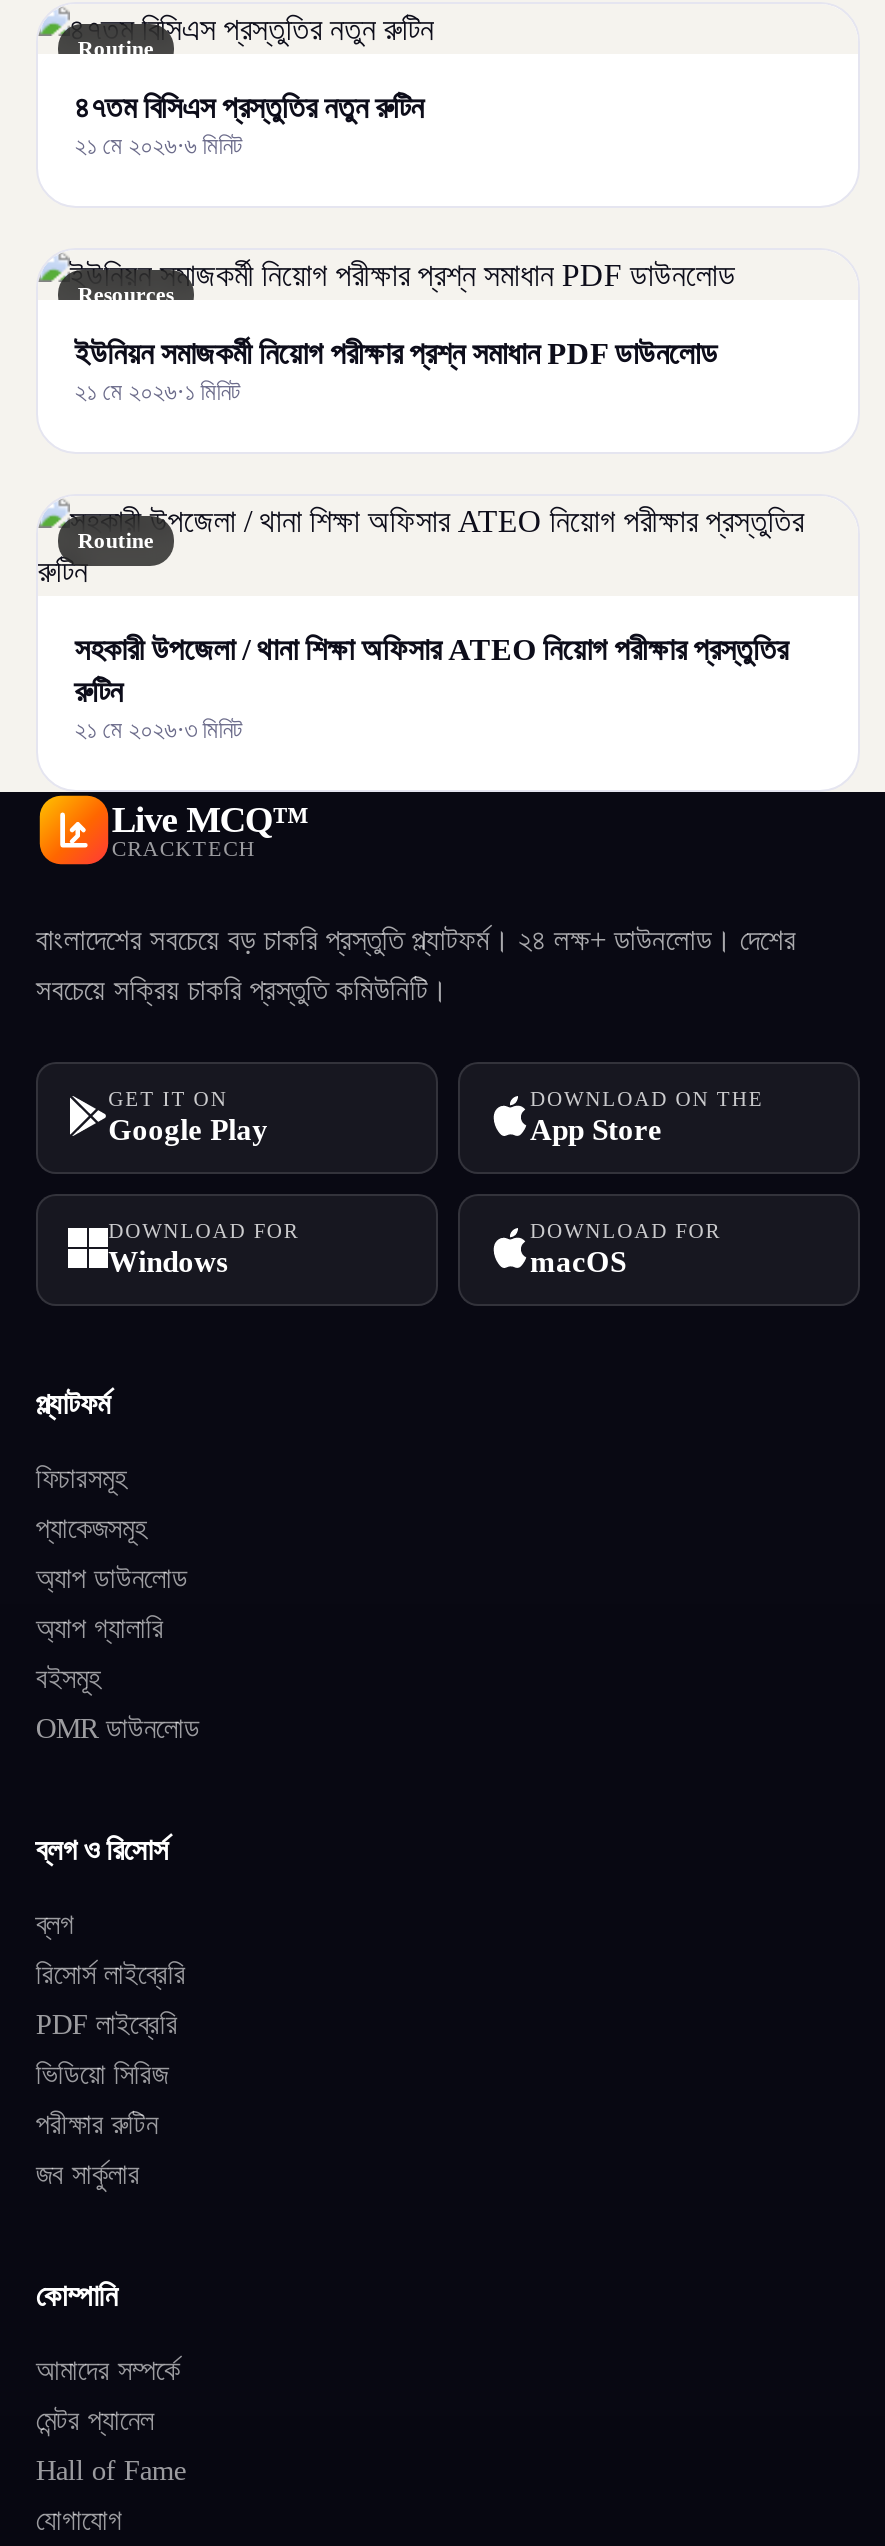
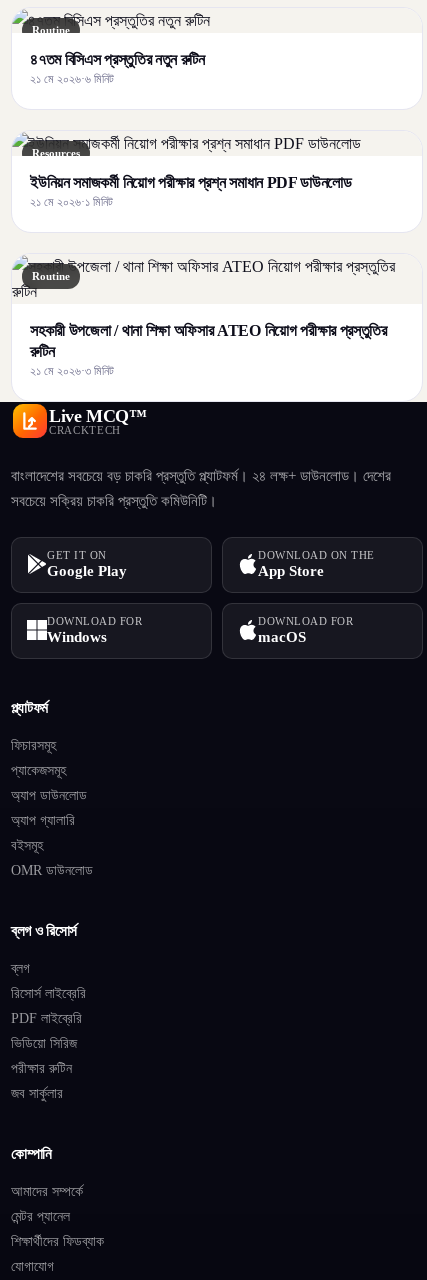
[36,2454,186,2486] Hall of Fame -> [11,1233,104,1249] শিক্ষার্থীদের ফিডব্যাক

